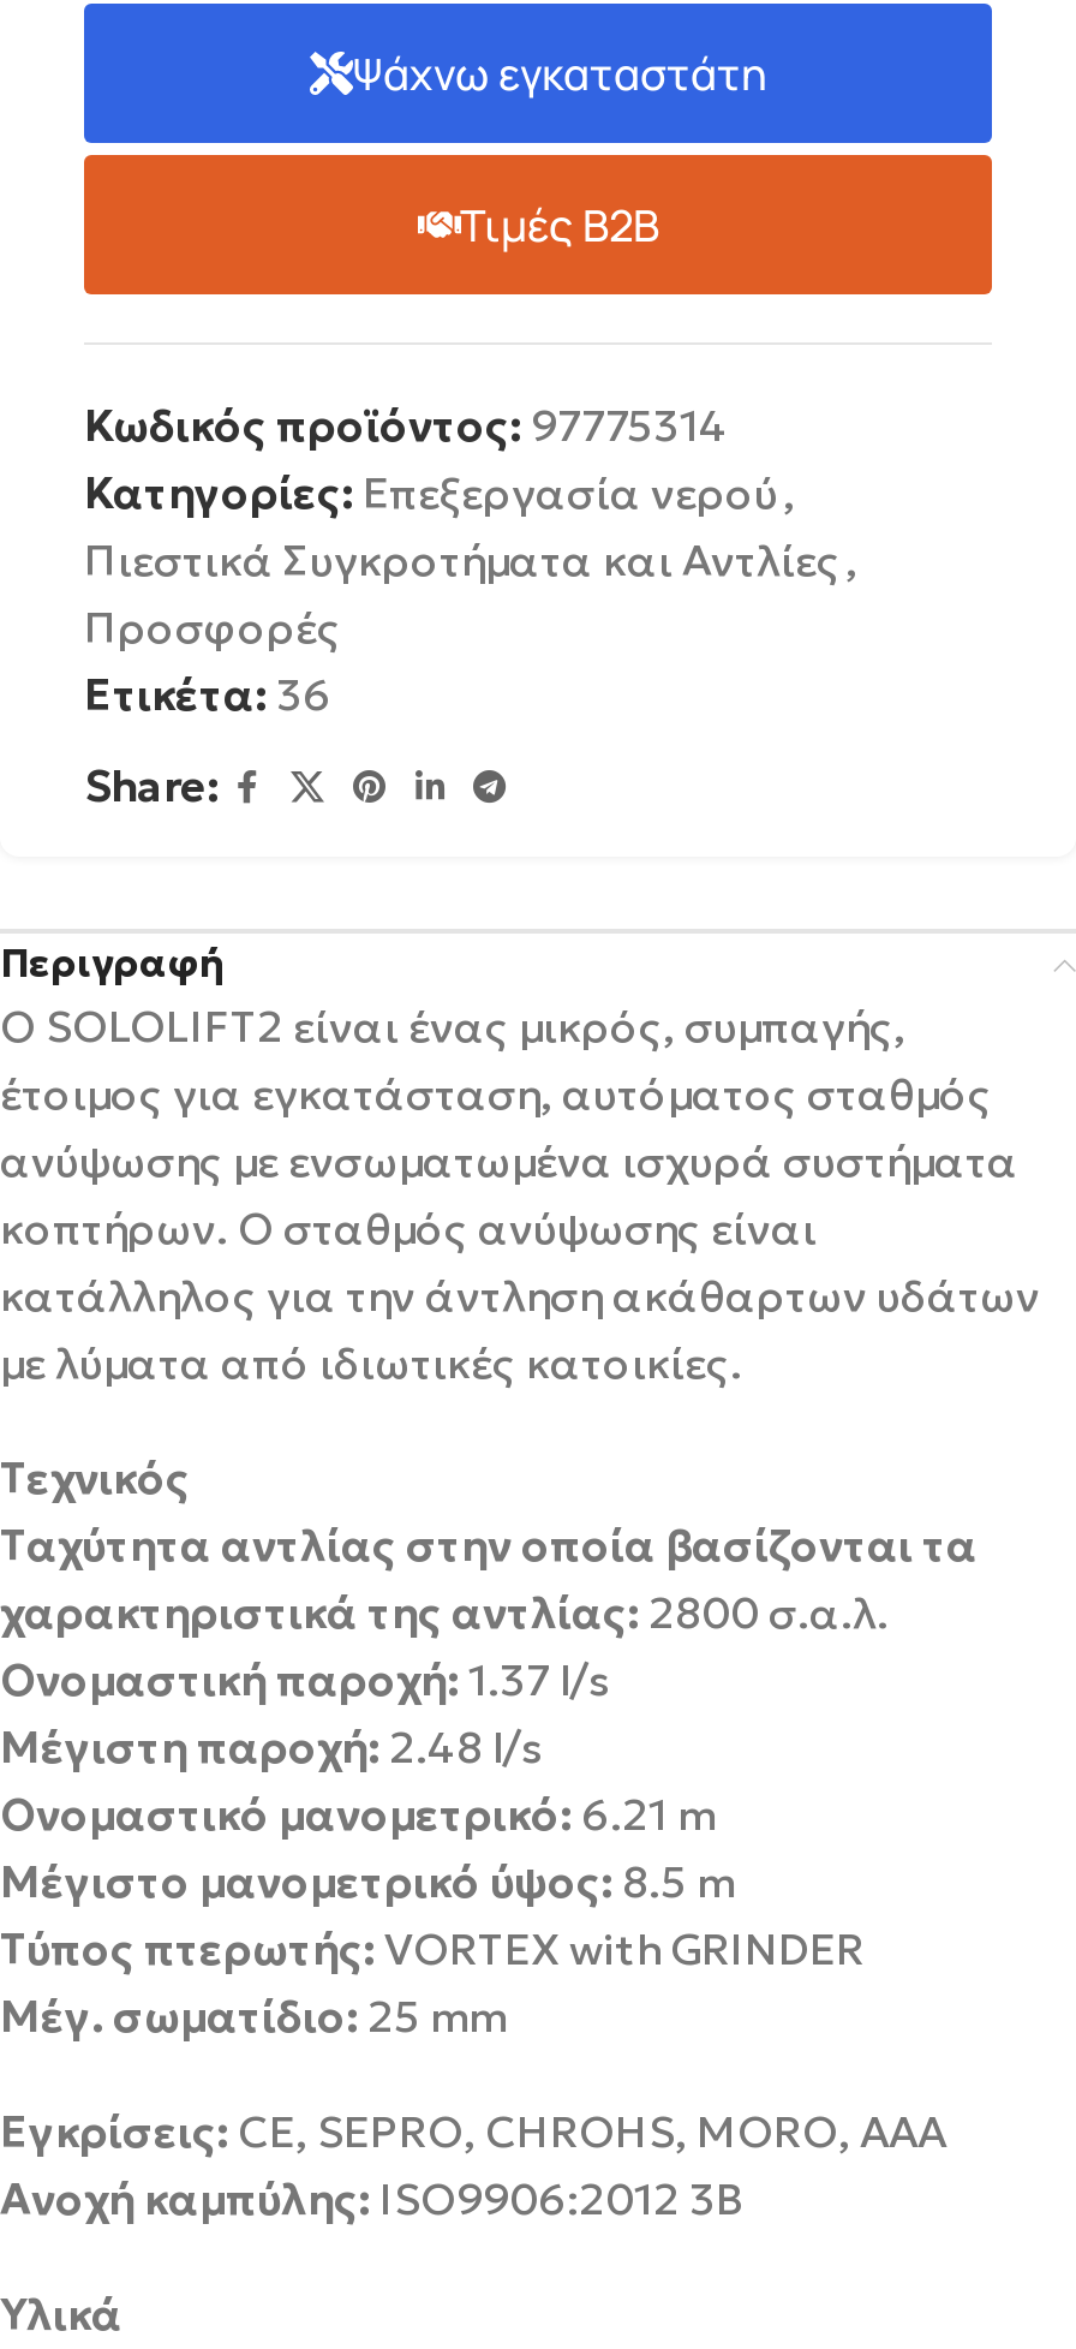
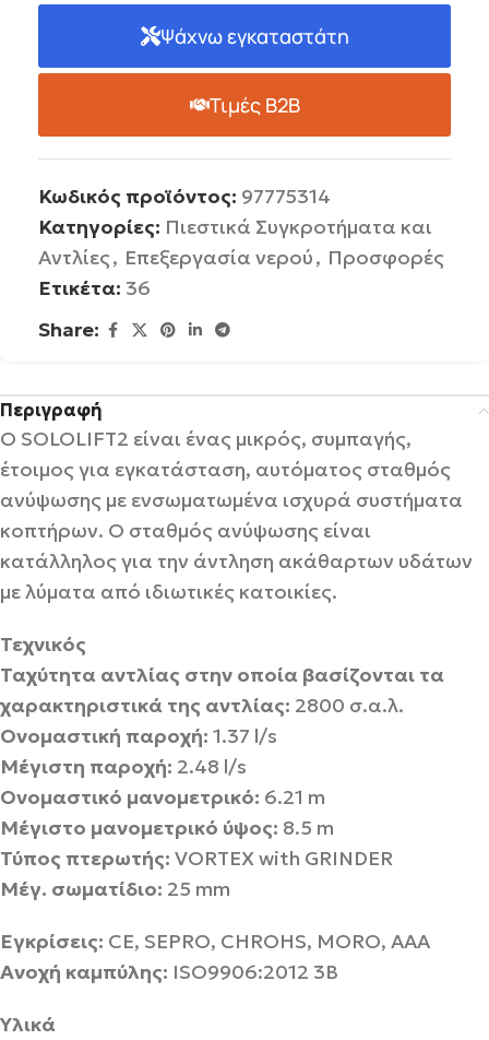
[84,466,857,656] Κατηγορίες: Επεξεργασία νερού , | Πιεστικά Συγκροτήματα και Αντλίες , | Προσφορές -> [38,215,444,270] Κατηγορίες: Πιεστικά Συγκροτήματα και | Αντλίες , Επεξεργασία νερού , Προσφορές

